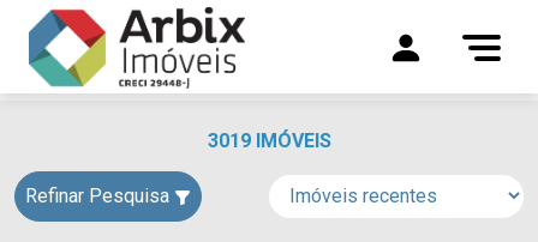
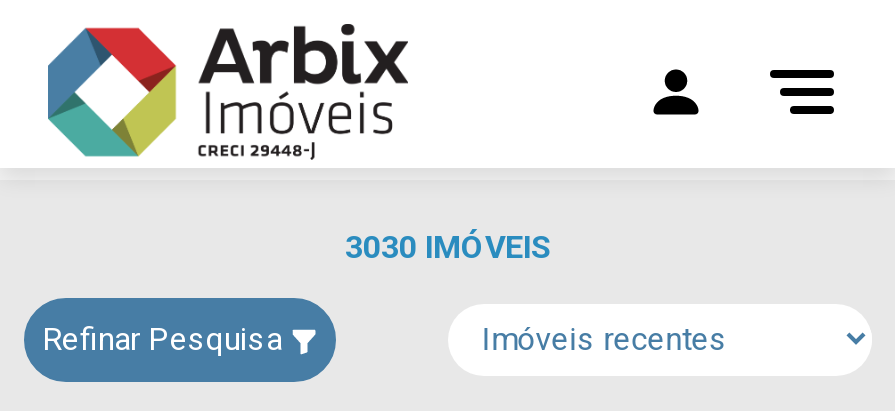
[207,129,331,152] 3019 IMÓVEIS -> [345,228,551,266] 3030 IMÓVEIS

